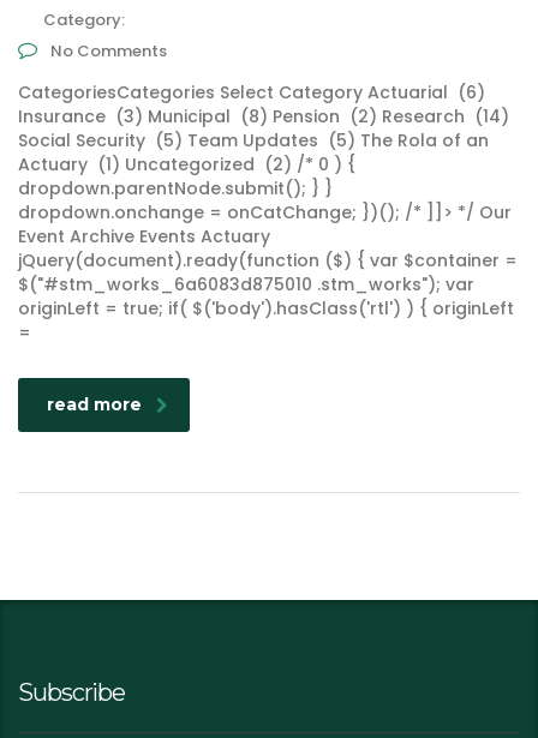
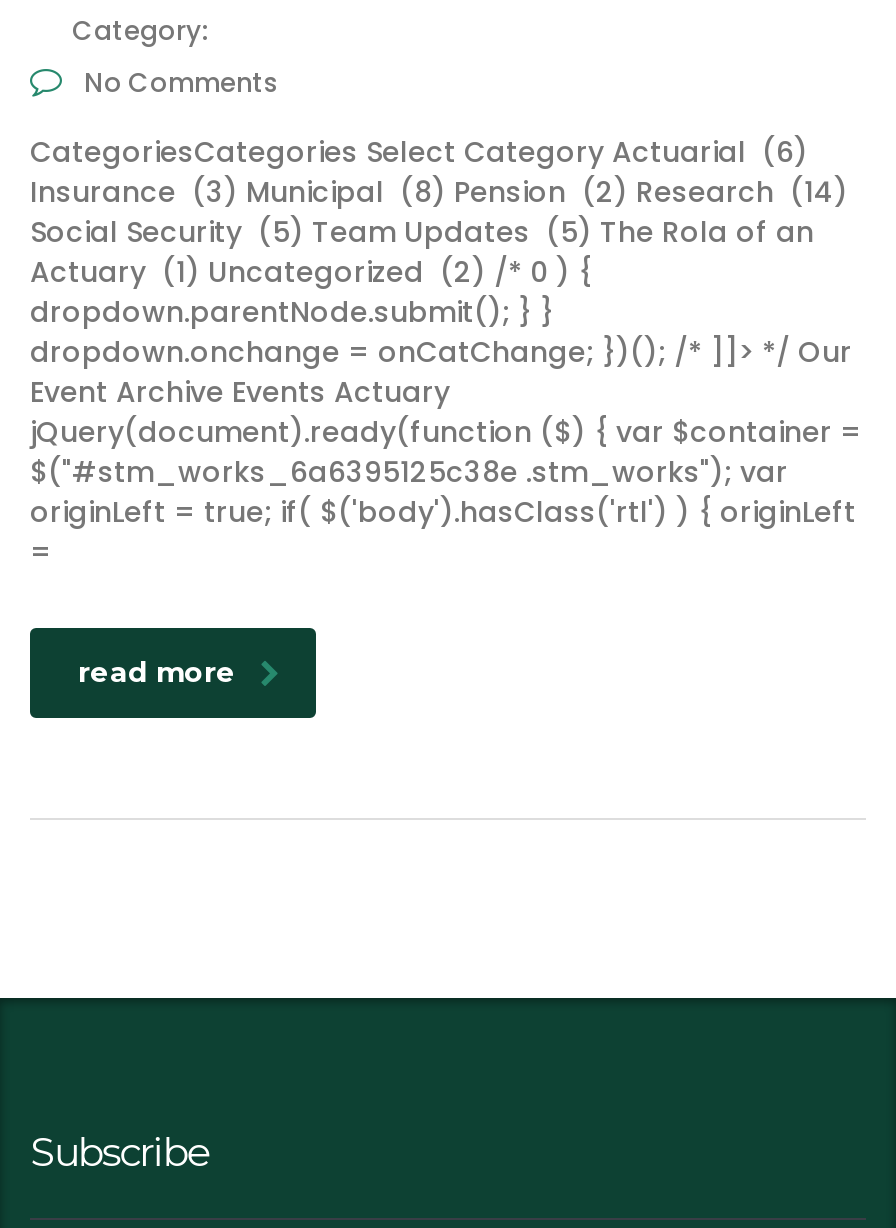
[18,272,474,296] $("#stm_works_6a6083d875010 .stm_works"); var -> [30,452,788,492] $("#stm_works_6a6395125c38e .stm_works"); var

